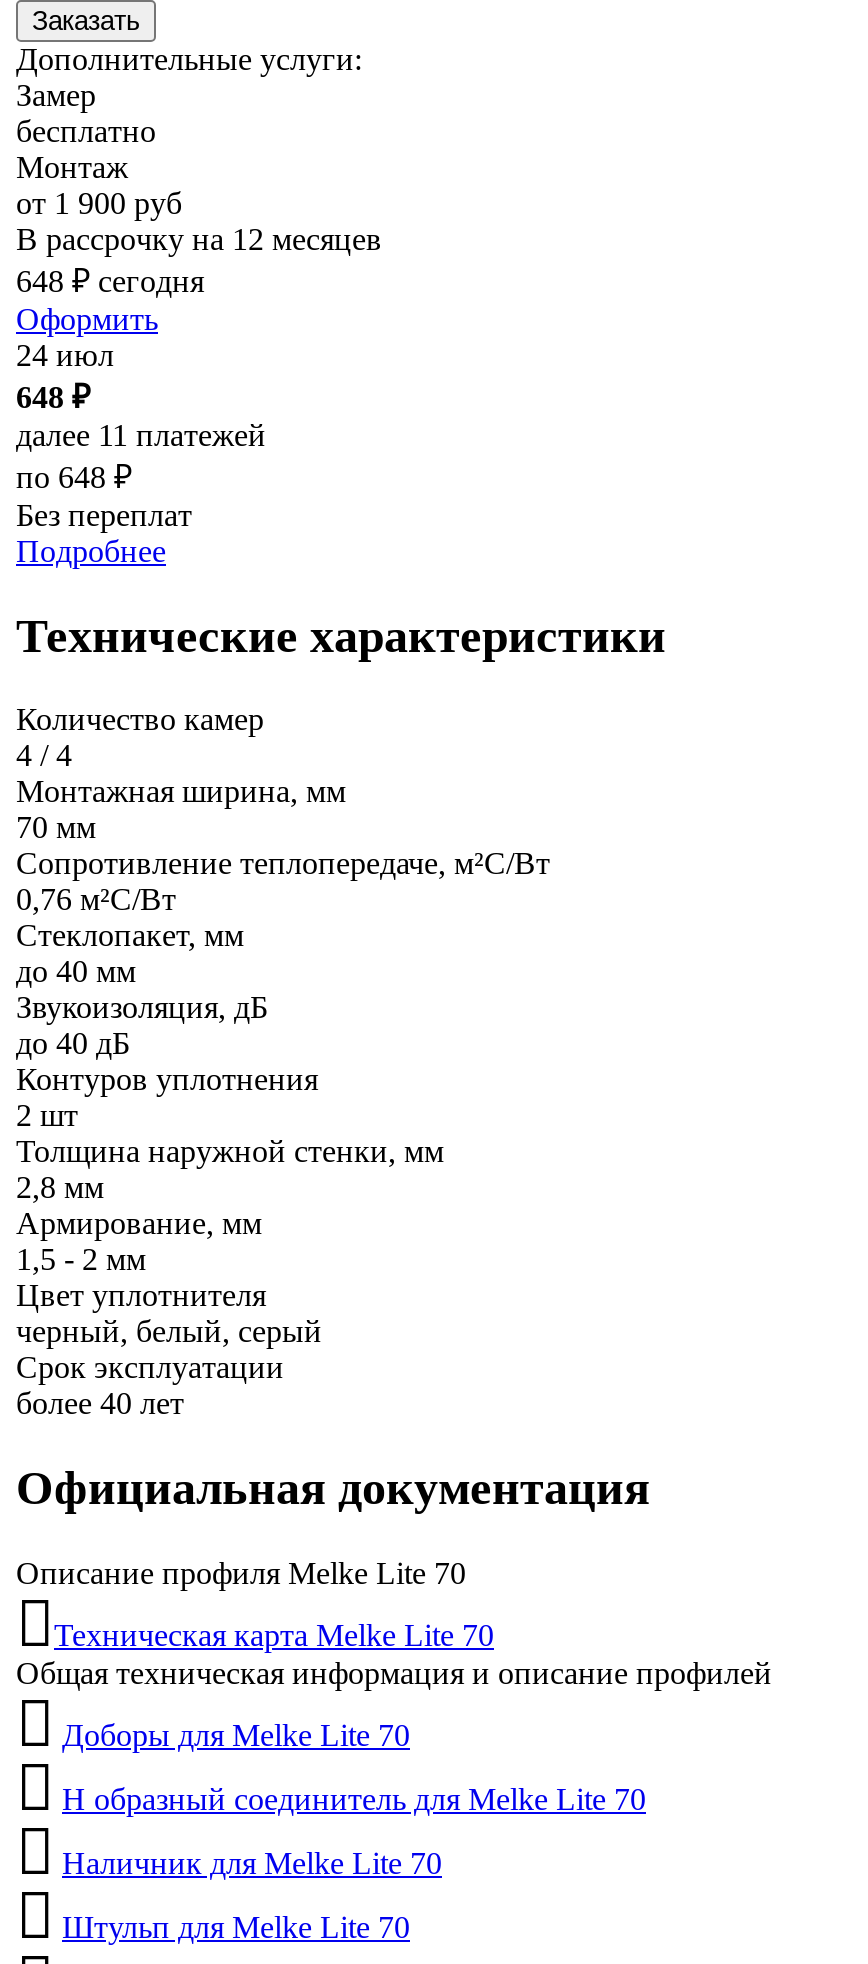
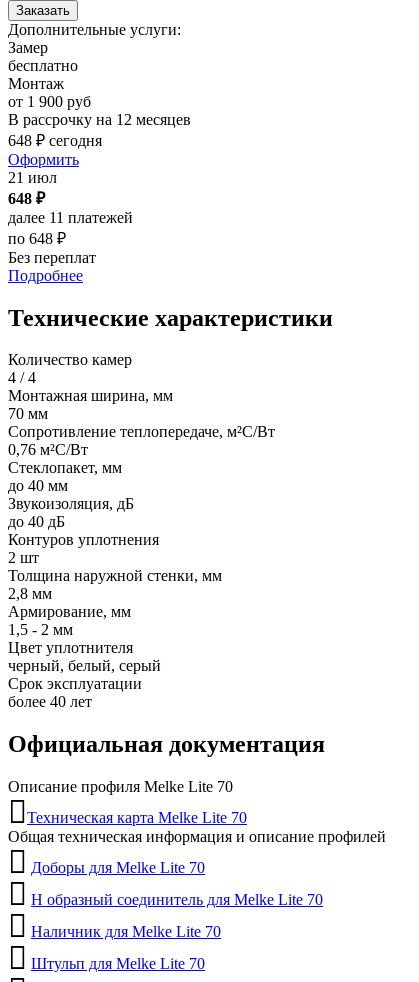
[16,337,114,371] 24 июл -> [8,169,57,186] 21 июл

